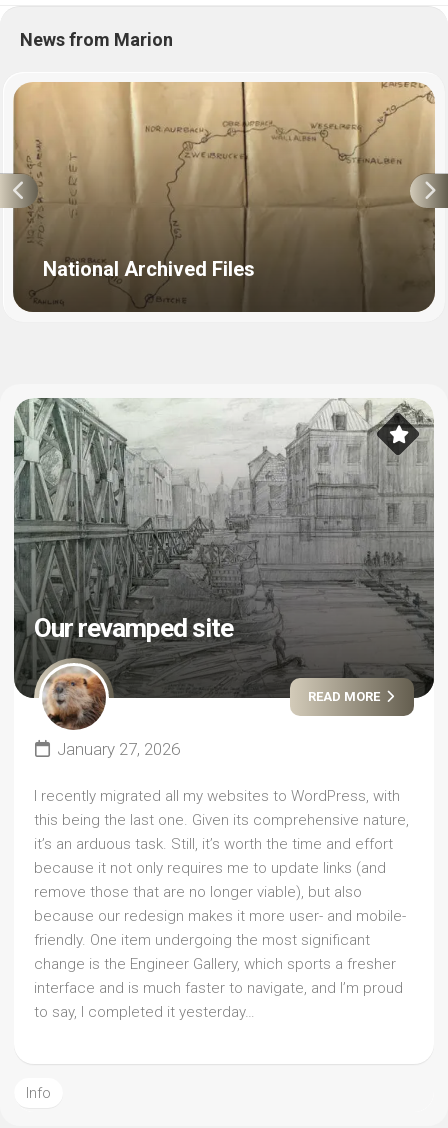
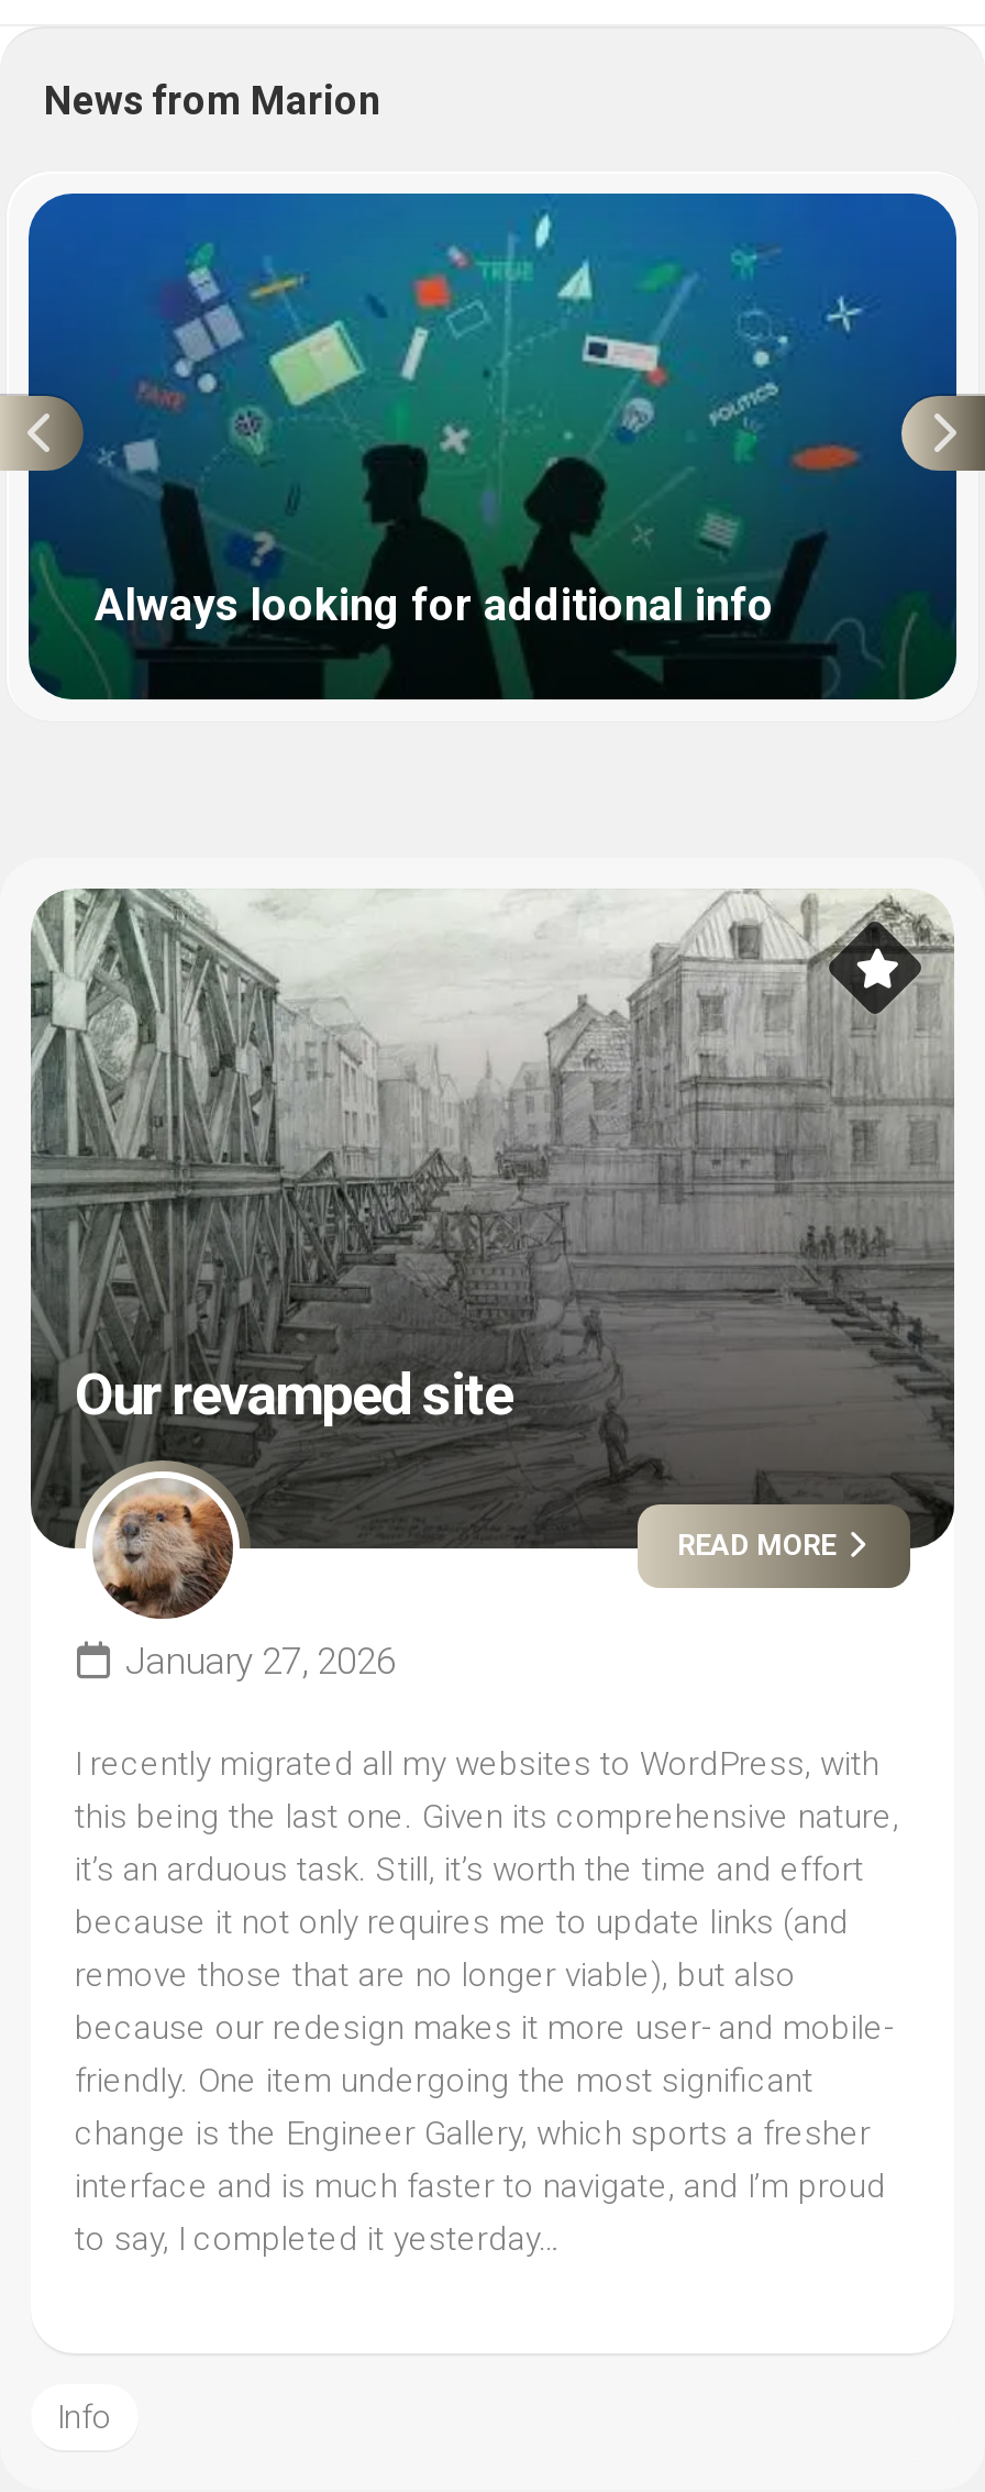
[12,81,436,312] [image] | National Archived Files -> [26,191,959,699] [image] | Always looking for additional info

